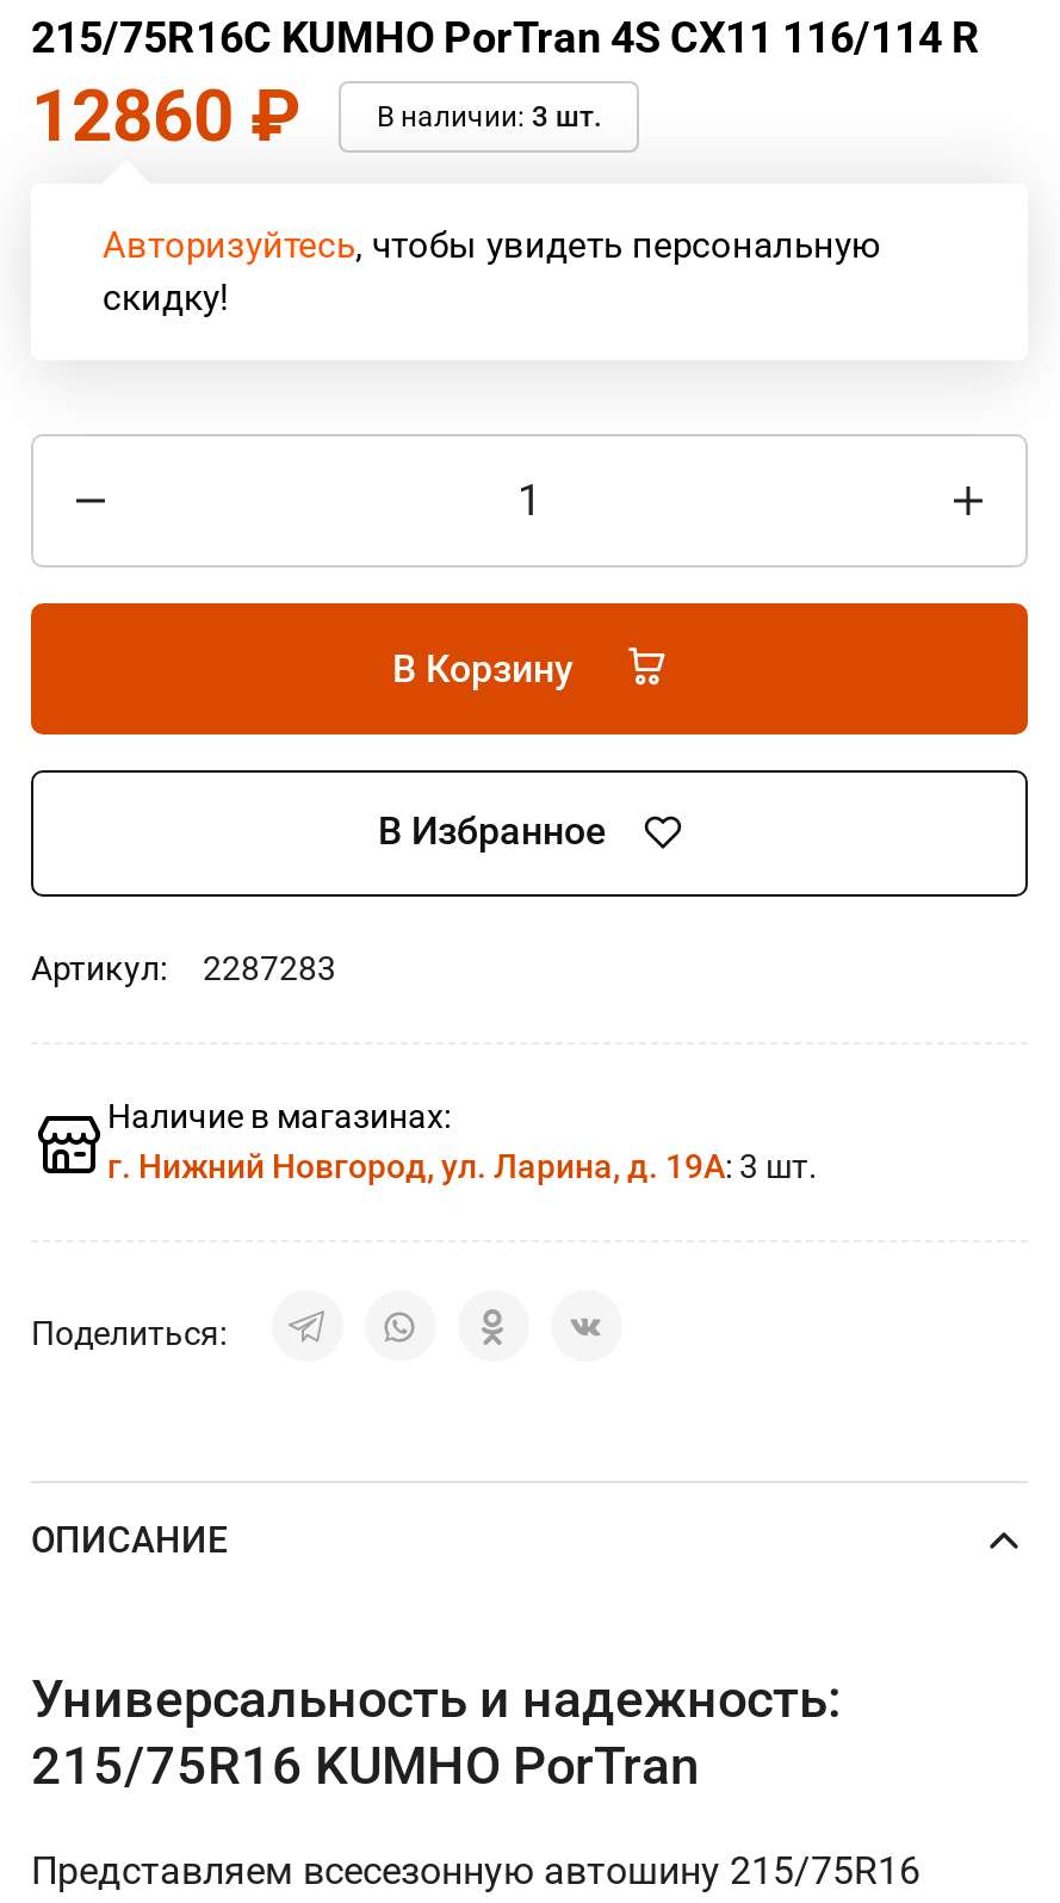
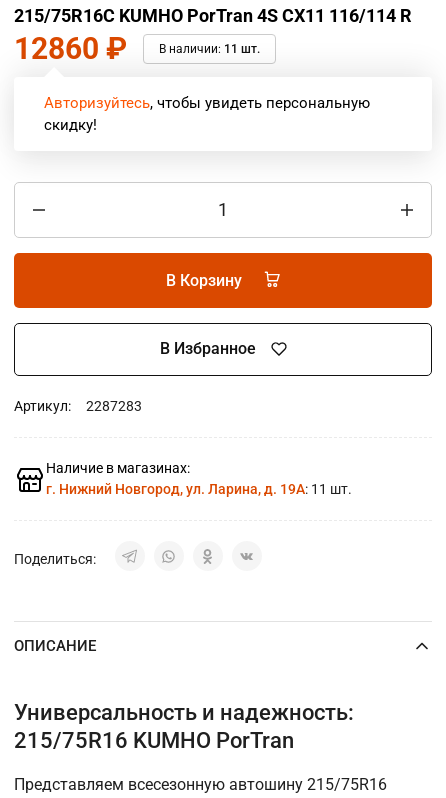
[377,100,601,134] В наличии: 3 шт. -> [159,42,260,56] В наличии: 11 шт.
[107,1147,818,1185] г. Нижний Новгород, ул. Ларина, д. 19А: 3 шт. -> [46,481,352,497] г. Нижний Новгород, ул. Ларина, д. 19А: 11 шт.

